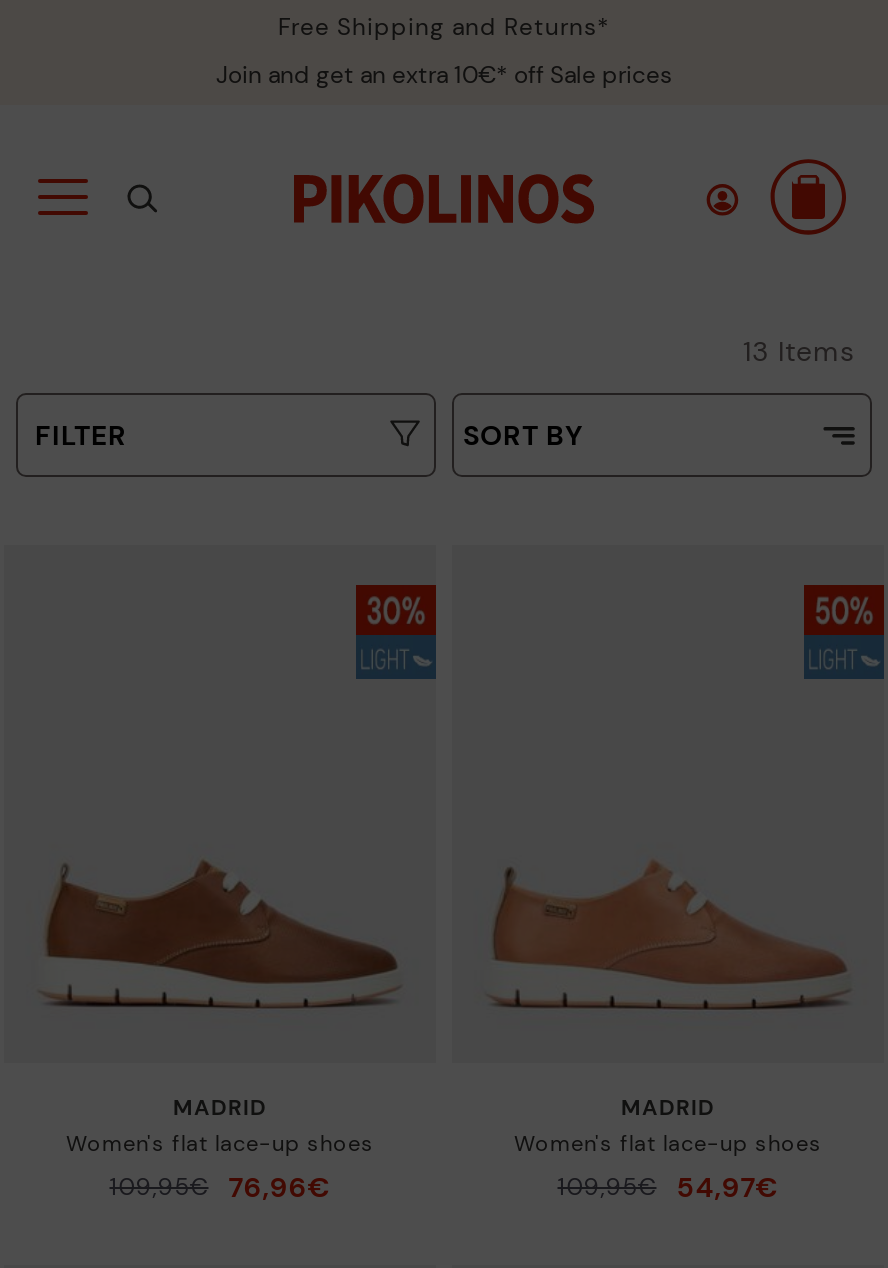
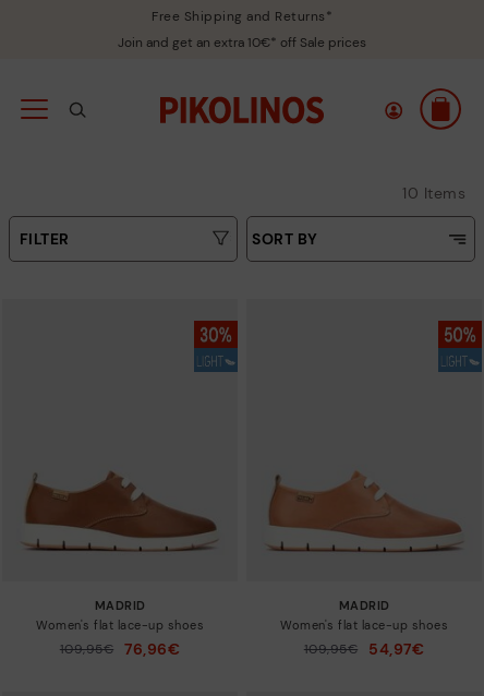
[743,333,855,369] 13 Items -> [403,183,466,203] 10 Items

